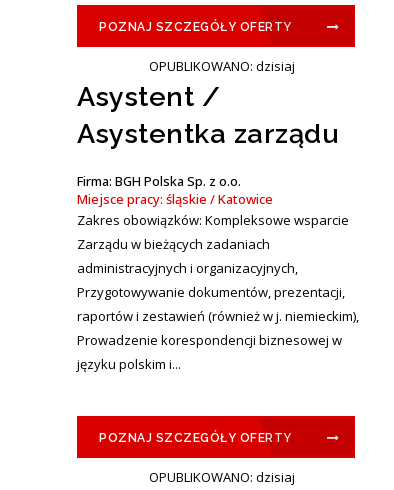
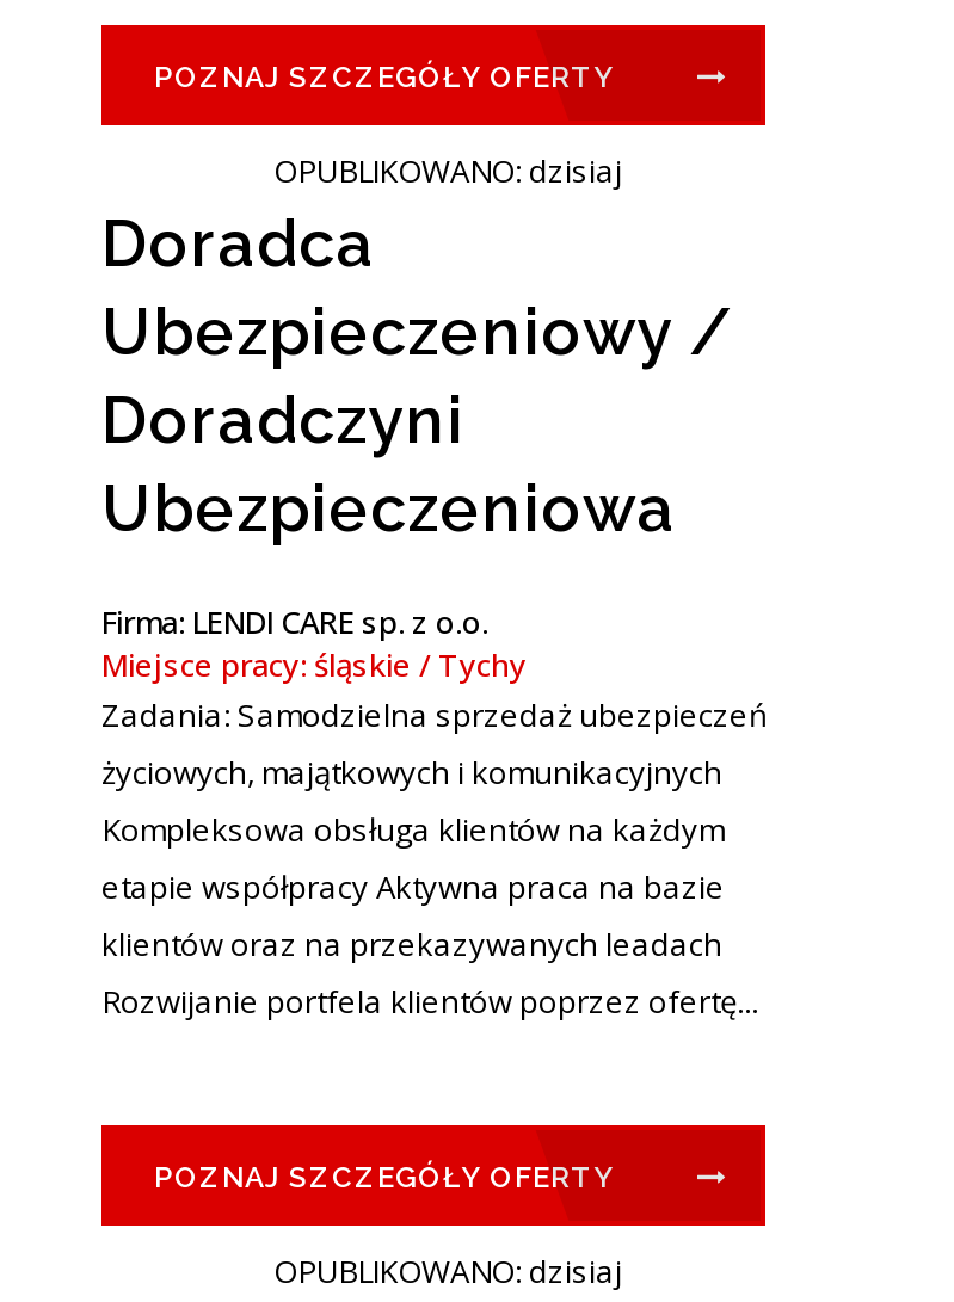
[77,81,338,149] Asystent / | Asystentka zarządu -> [101,206,733,545] Doradca | Ubezpieczeniowy / | Doradczyni | Ubezpieczeniowa
[77,172,359,373] Firma: BGH Polska Sp. z o.o. | Miejsce pracy: śląskie / Katowice | Zakres obowiązków: Kompleksowe wsparcie | Zarządu w bieżących zadaniach | administracyjnych i organizacyjnych, | Przygotowywanie dokumentów, prezentacji, | raportów i zestawień (również w j. niemieckim), | Prowadzenie korespondencji biznesowej w | języku polskim i... -> [101,600,768,1023] Firma: LENDI CARE sp. z o.o. | Miejsce pracy: śląskie / Tychy | Zadania: Samodzielna sprzedaż ubezpieczeń | życiowych, majątkowych i komunikacyjnych | Kompleksowa obsługa klientów na każdym | etapie współpracy Aktywna praca na bazie | klientów oraz na przekazywanych leadach | Rozwijanie portfela klientów poprzez ofertę...

